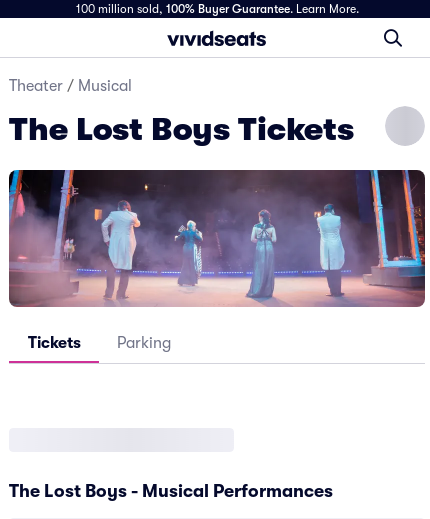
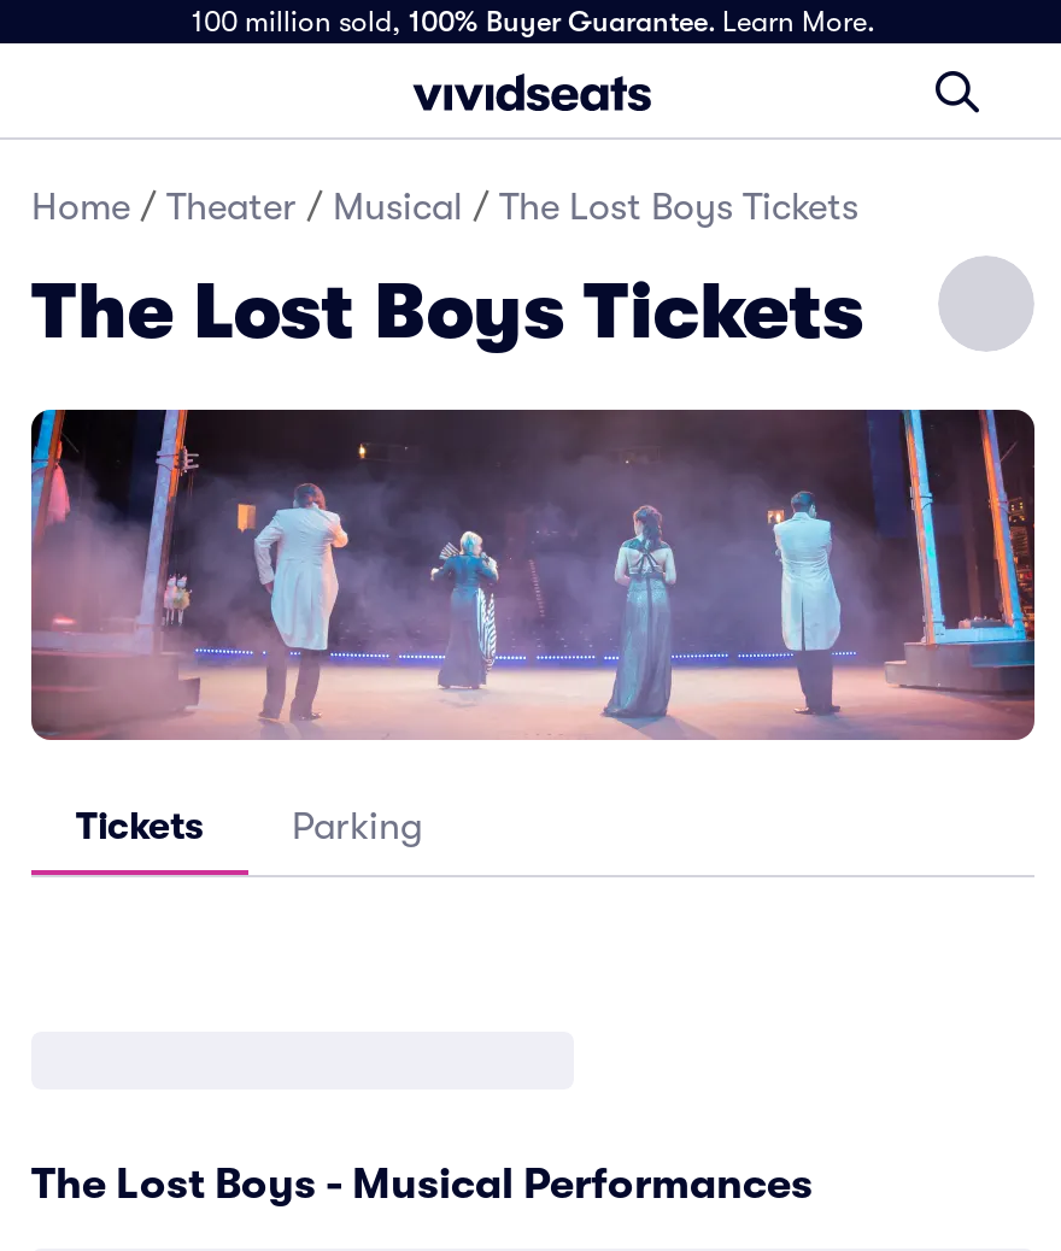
[9,77,132,95] Theater / Musical -> [31,186,858,229] Home / Theater / Musical / The Lost Boys Tickets

